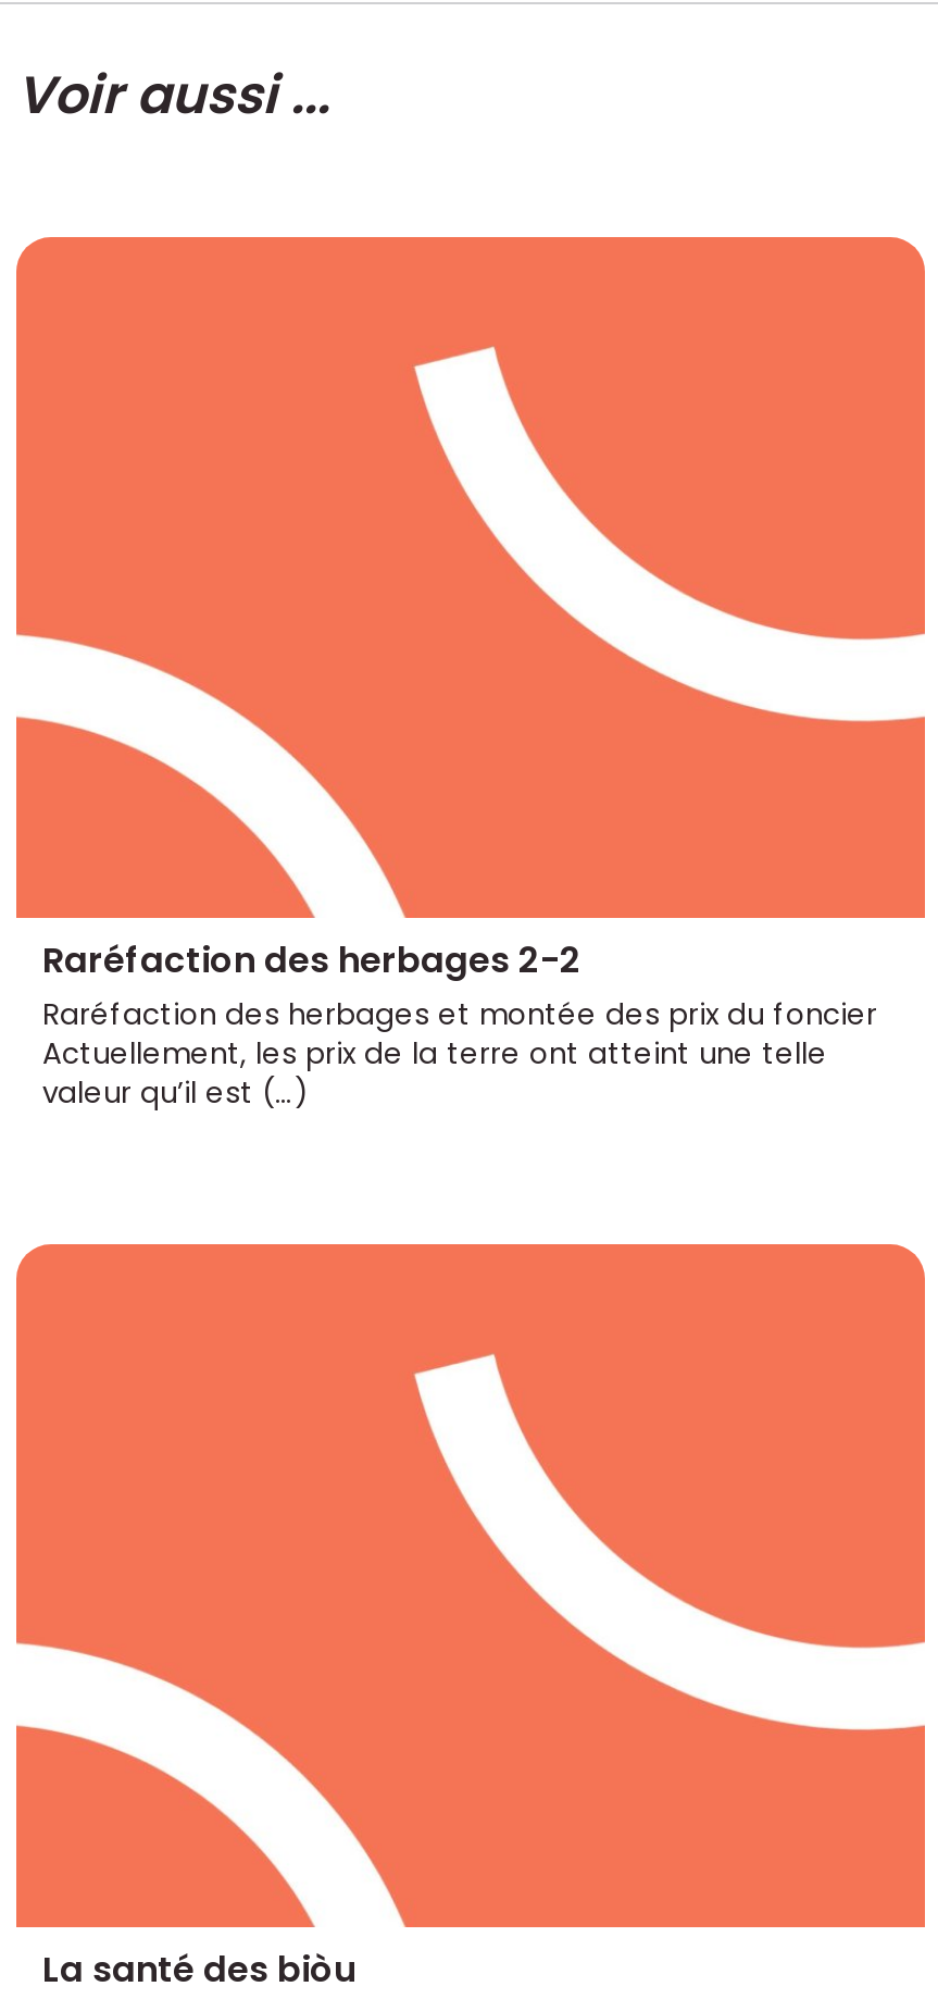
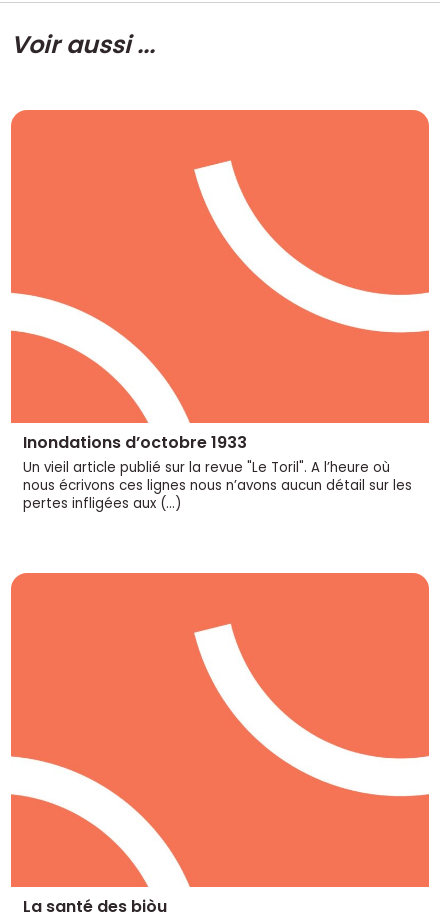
[42,936,877,1114] Raréfaction des herbages 2-2 | Raréfaction des herbages et montée des prix du foncier | Actuellement, les prix de la terre ont atteint une telle | valeur qu’il est (…) -> [23,431,412,513] Inondations d’octobre 1933 | Un vieil article publié sur la revue "Le Toril". A l’heure où | nous écrivons ces lignes nous n’avons aucun détail sur les | pertes infligées aux (…)

